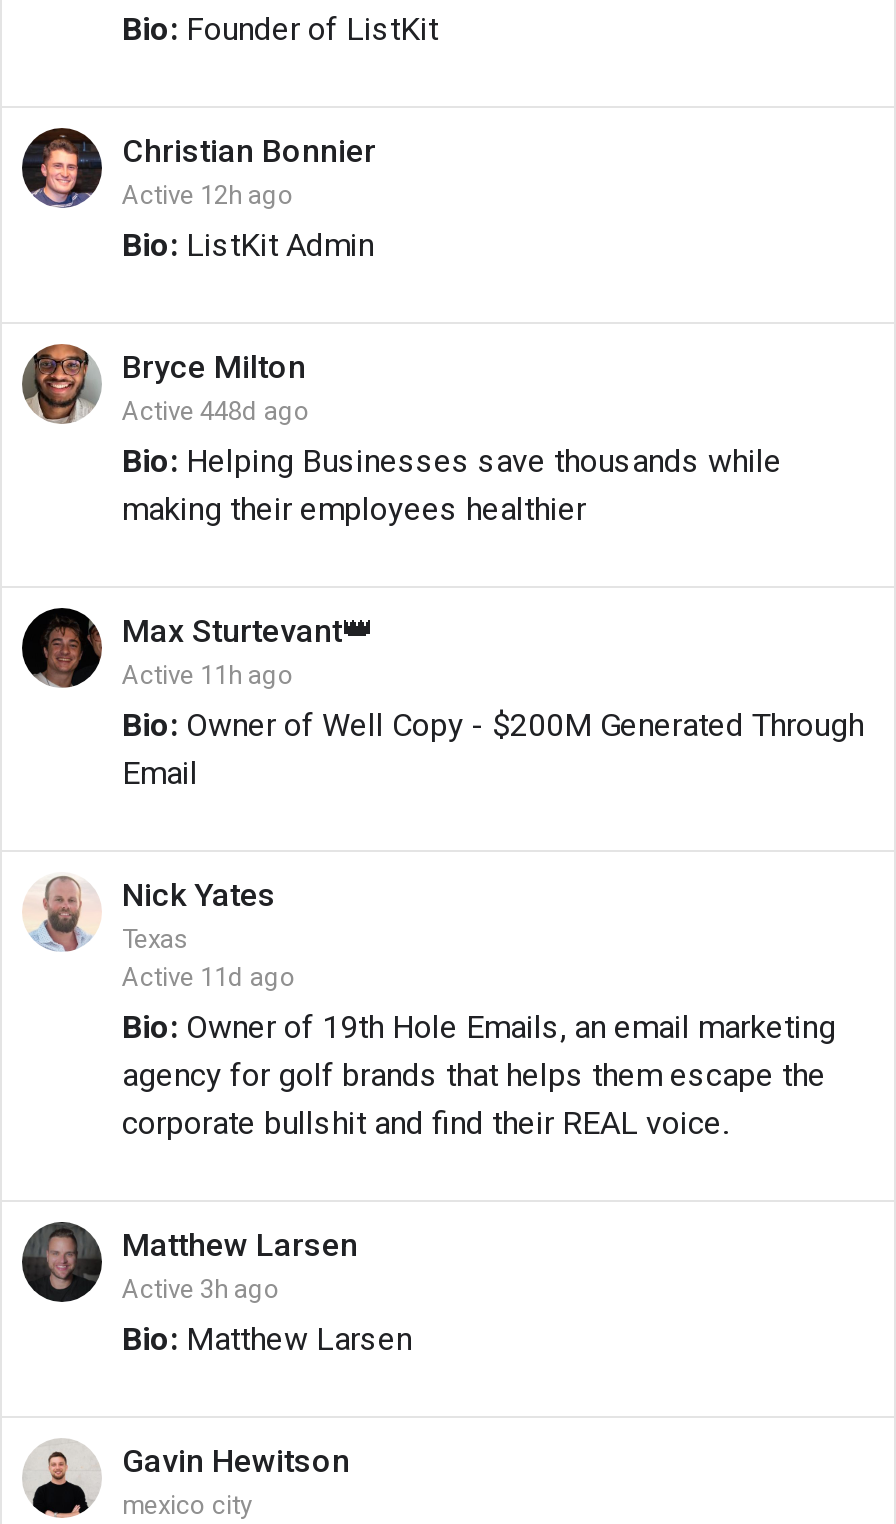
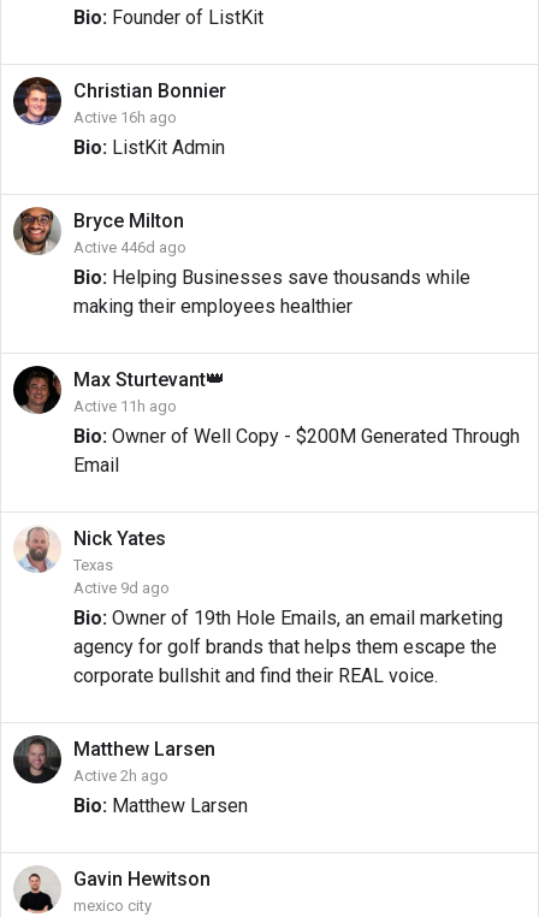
[122,180,294,210] Active 12h ago -> [73,108,177,126] Active 16h ago
[122,396,310,426] Active 448d ago -> [73,238,186,256] Active 446d ago
[122,962,296,992] Active 11d ago -> [73,579,170,597] Active 9d ago
[122,1274,280,1304] Active 3h ago -> [73,767,168,785] Active 2h ago

